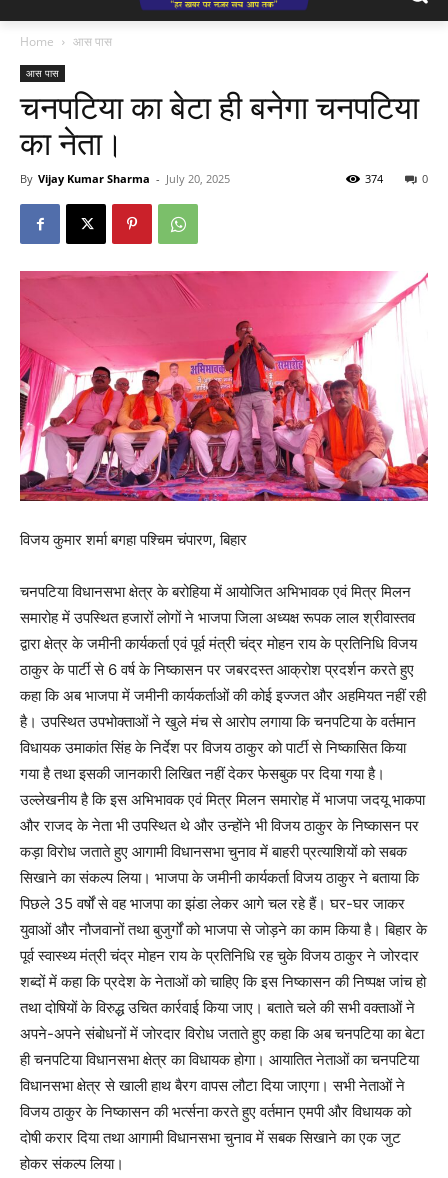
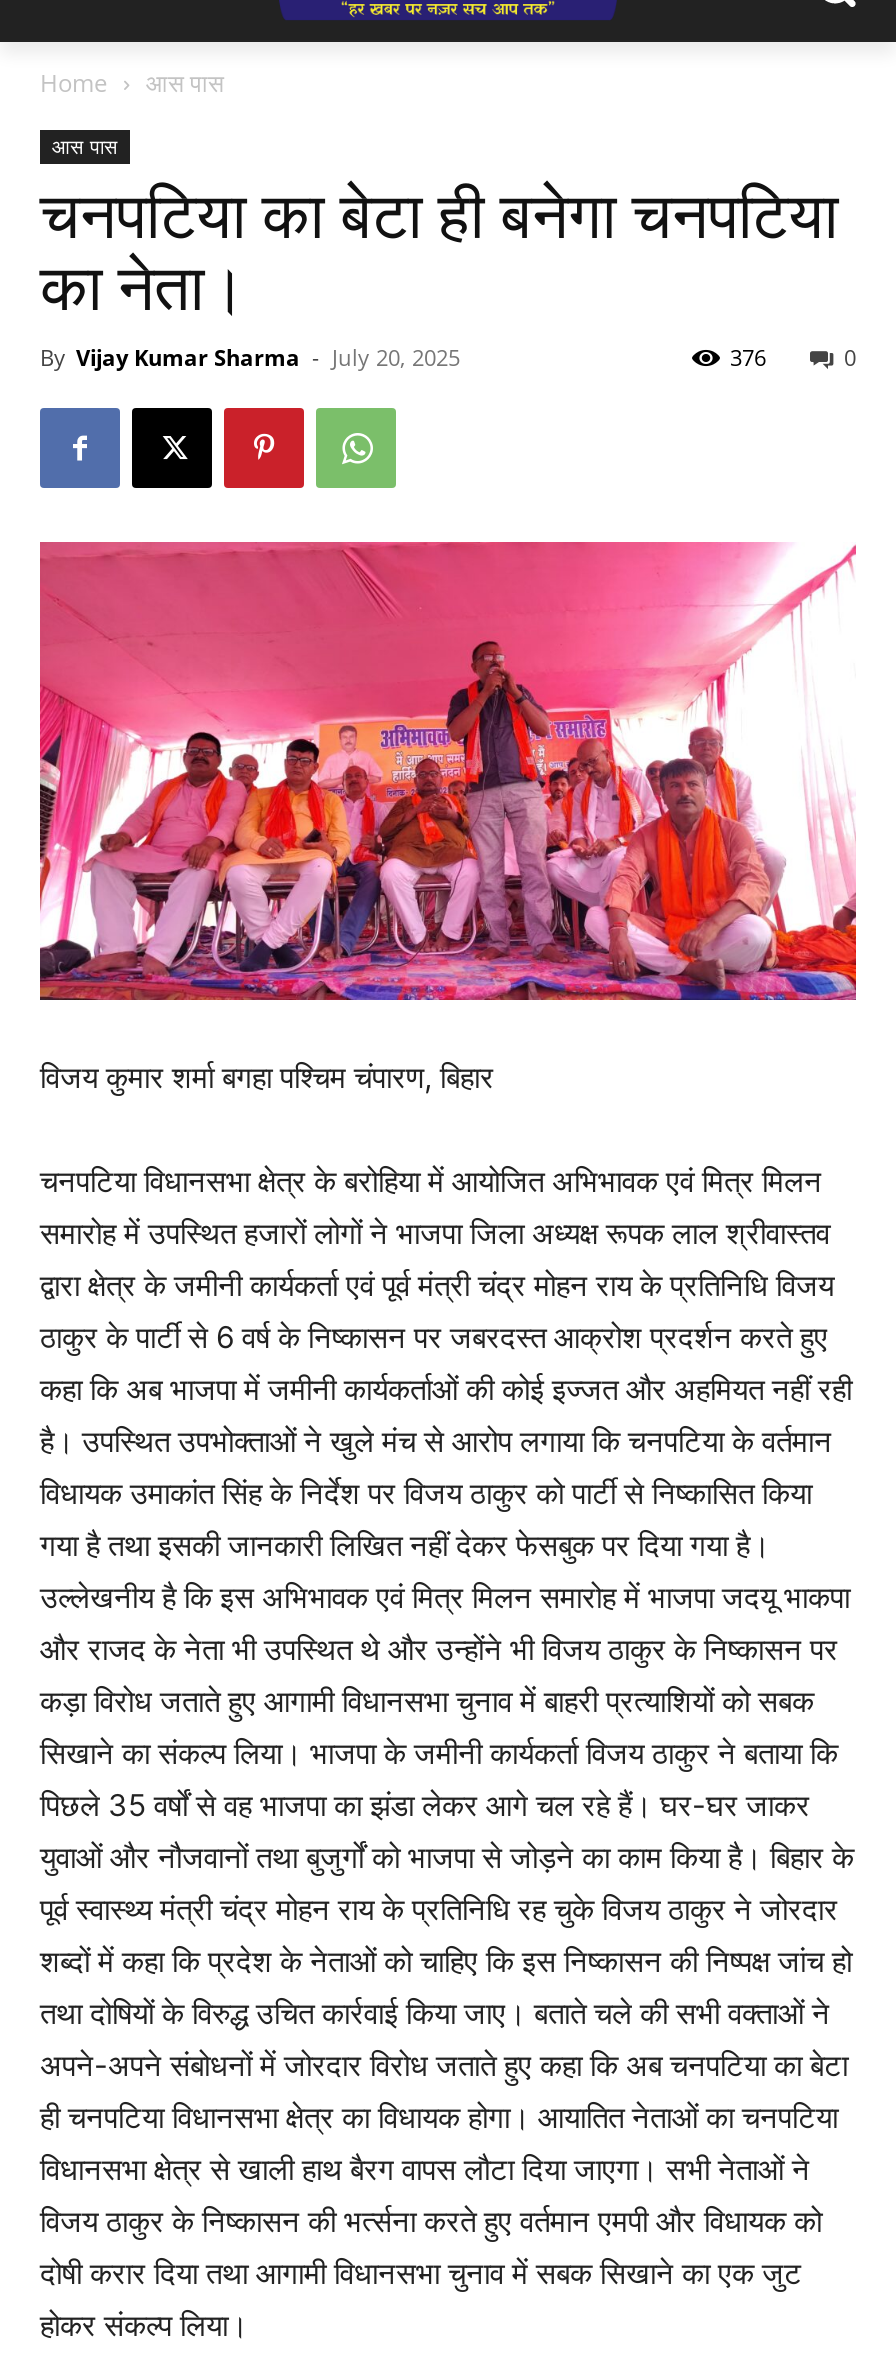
[365,171,383,186] 374 -> [730,342,766,372] 376

